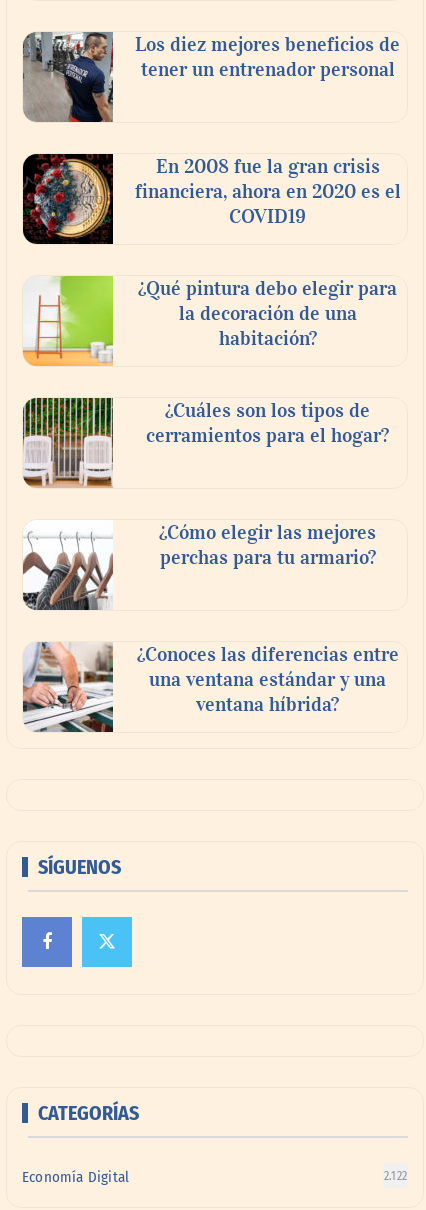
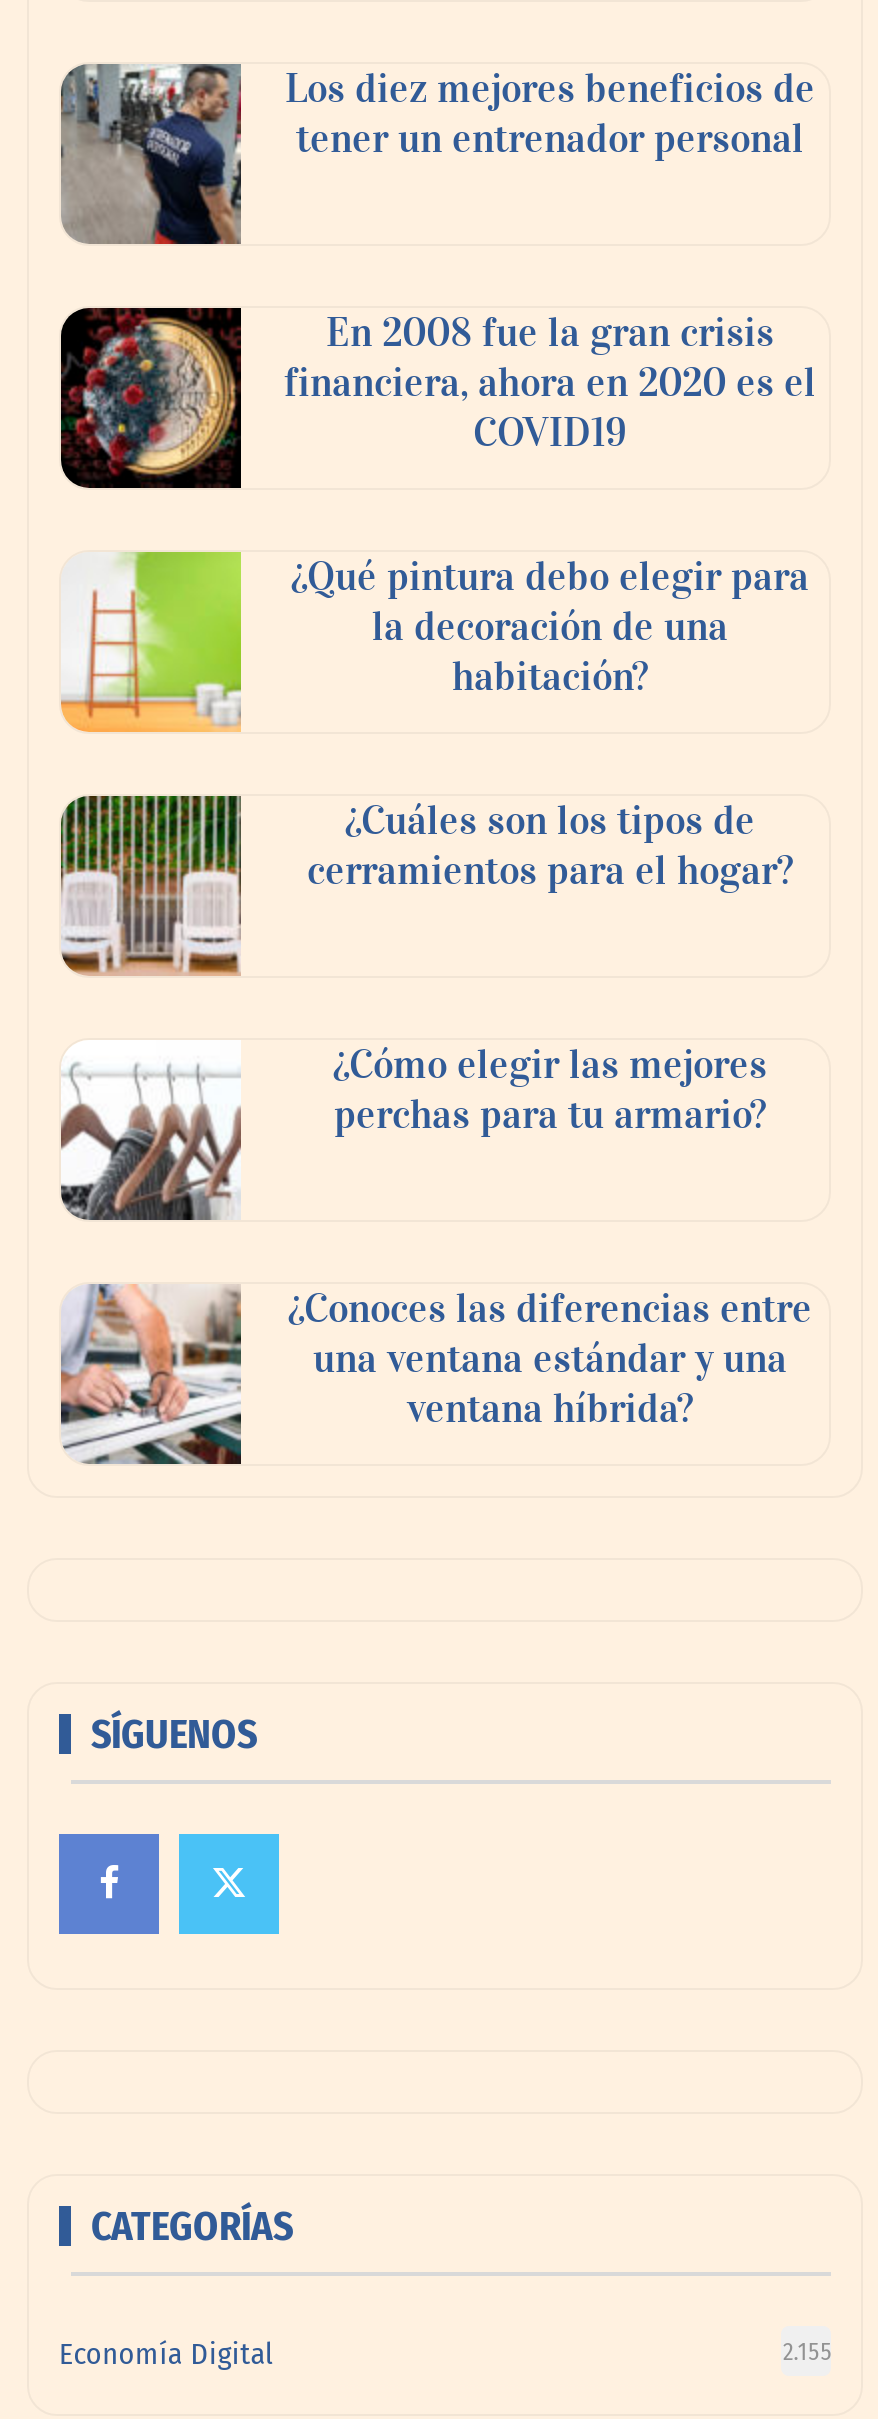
[384,1169,407,1183] 2.122 -> [783,2337,833,2365] 2.155

